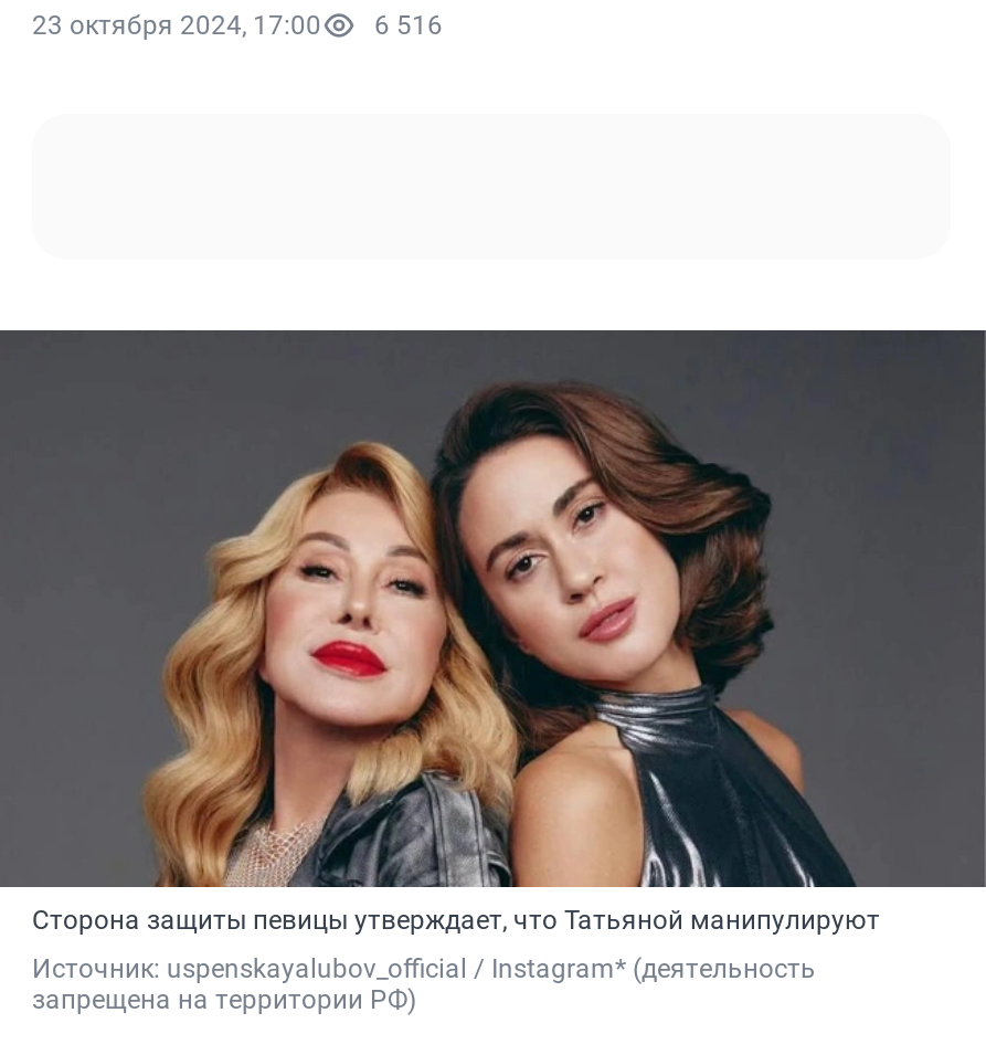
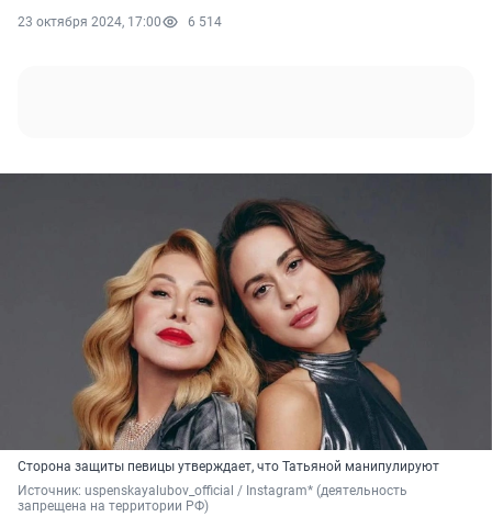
[32,10,443,41] 23 октября 2024, 17:00 6 516 -> [18,14,222,30] 23 октября 2024, 17:00 6 514

